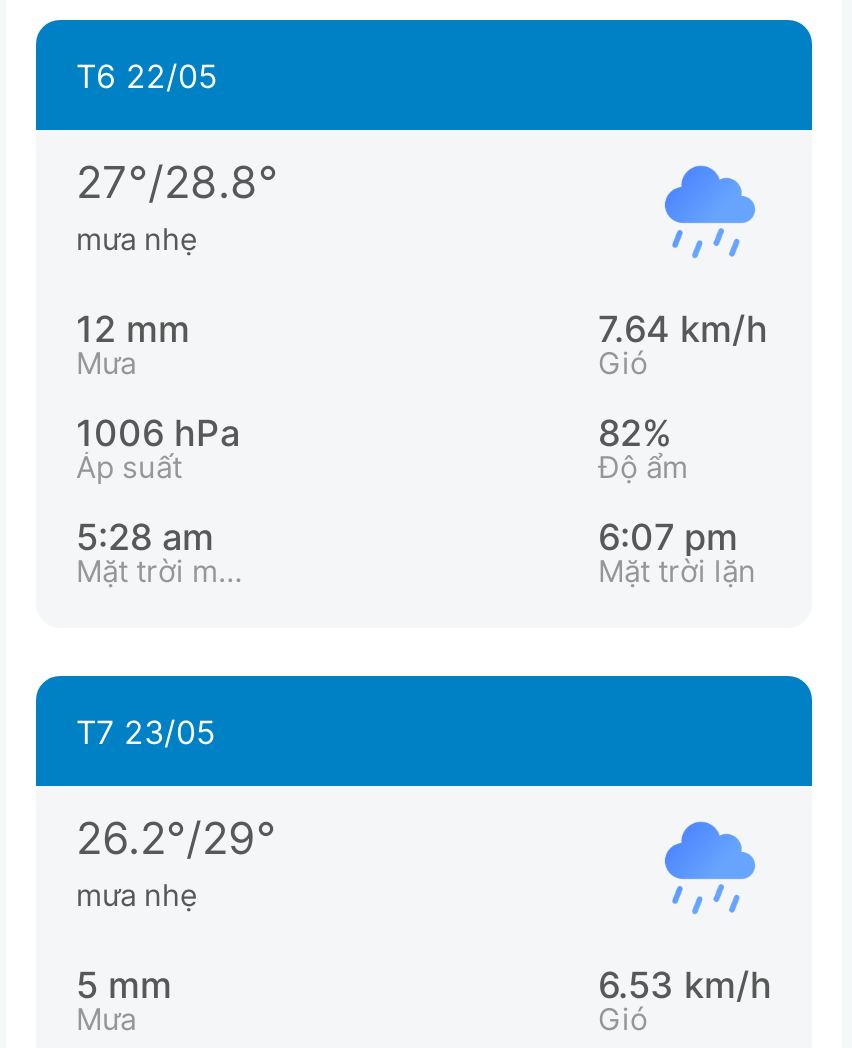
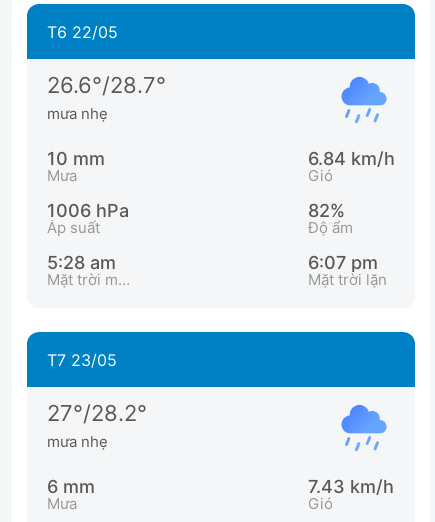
[76,156,278,208] 27°/28.8° -> [47,72,166,98] 26.6°/28.7°
[76,308,190,350] 12 mm -> [47,148,105,169] 10 mm
[598,308,768,350] 7.64 km/h -> [308,148,395,169] 6.84 km/h
[76,812,276,864] 26.2°/29° -> [47,400,147,426] 27°/28.2°
[76,964,172,1006] 5 mm -> [47,476,95,497] 6 mm
[598,964,772,1006] 6.53 km/h -> [308,476,394,497] 7.43 km/h

